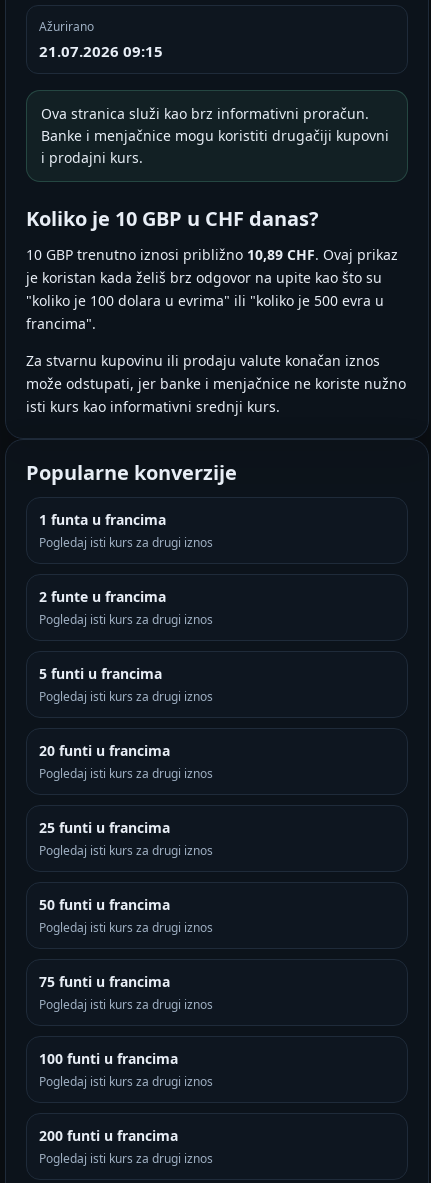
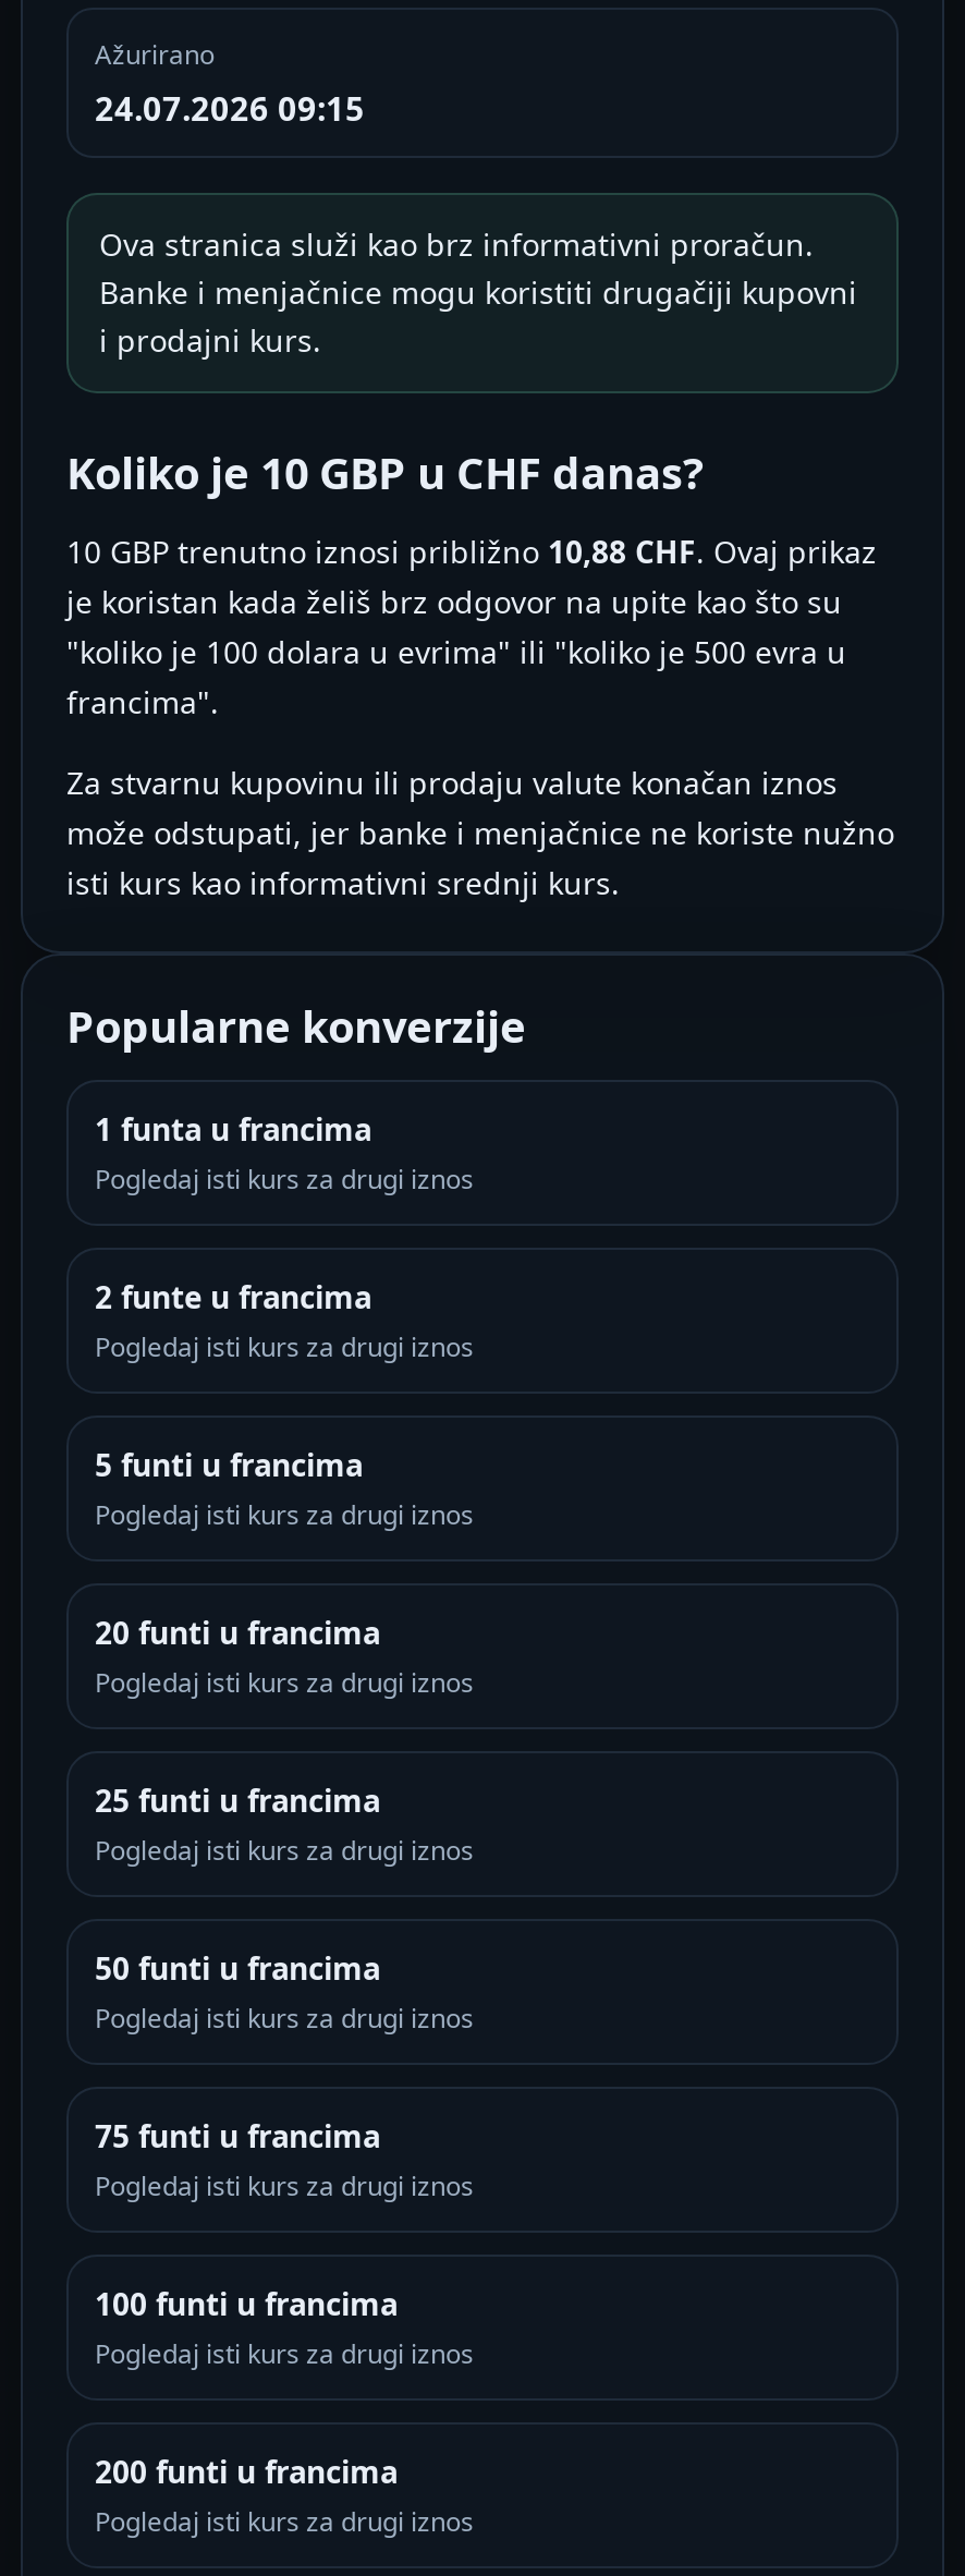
[39,41,163,61] 21.07.2026 09:15 -> [95,86,365,130] 24.07.2026 09:15
[26,245,398,264] 10 GBP trenutno iznosi približno 10,89 CHF. Ovaj prikaz -> [66,531,877,572] 10 GBP trenutno iznosi približno 10,88 CHF. Ovaj prikaz

